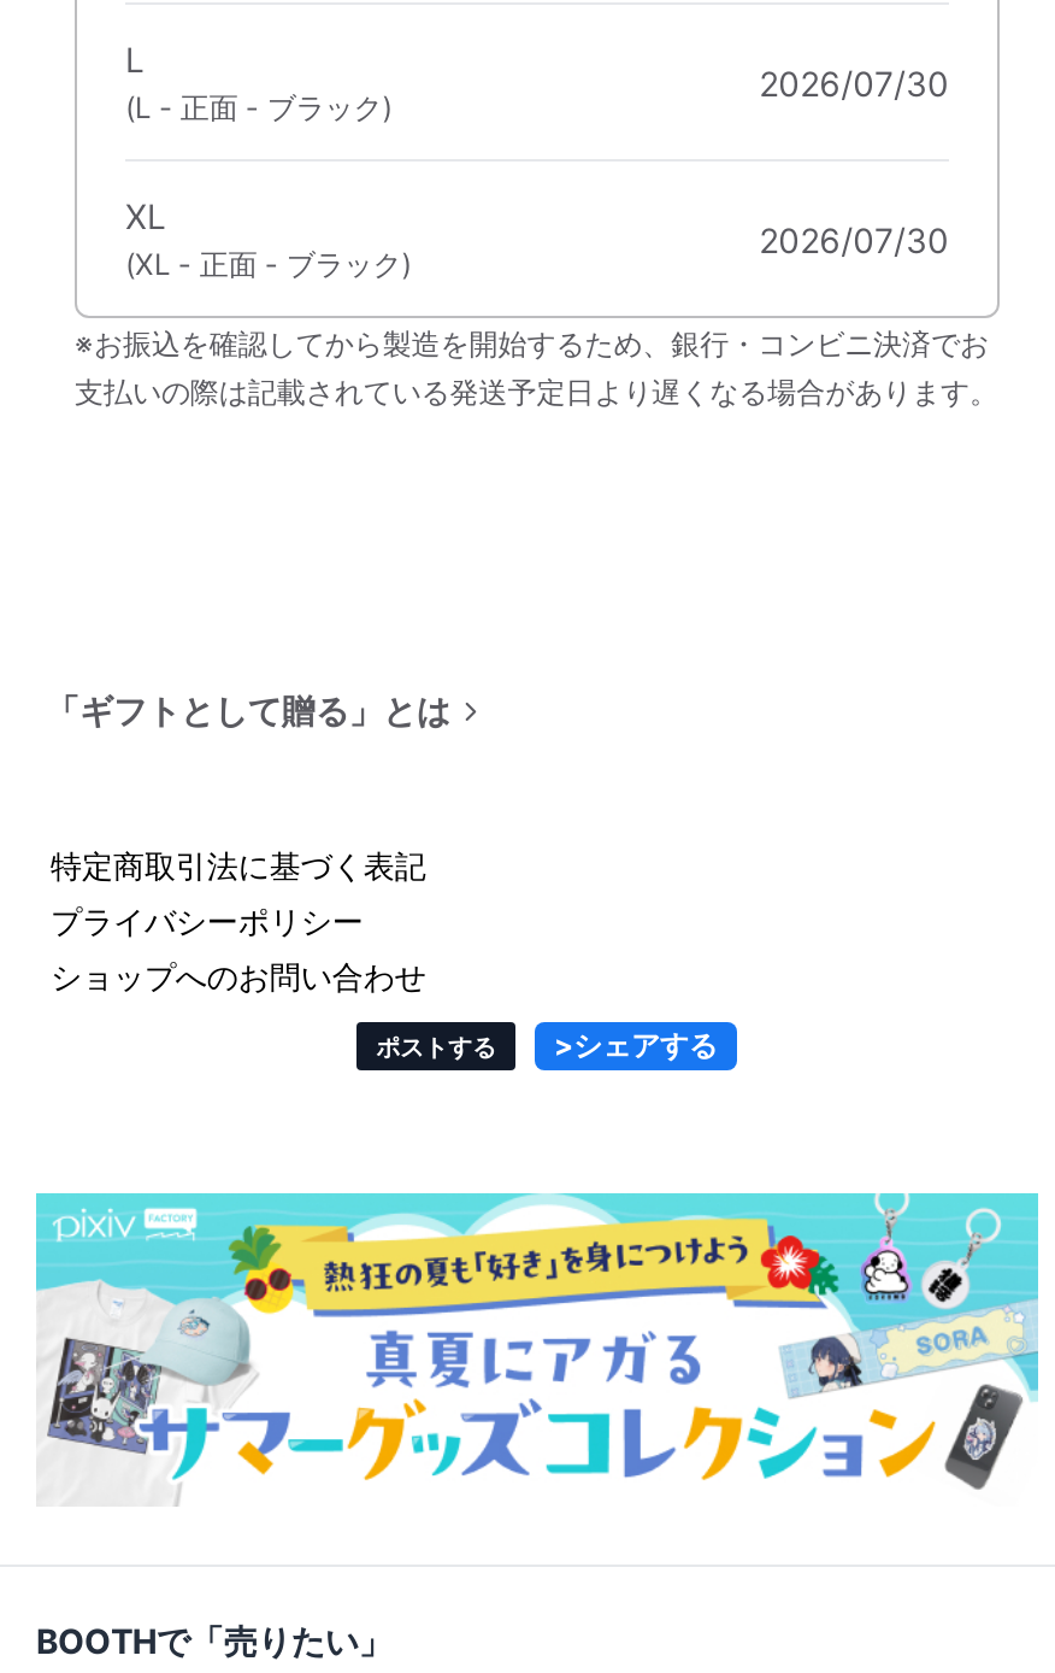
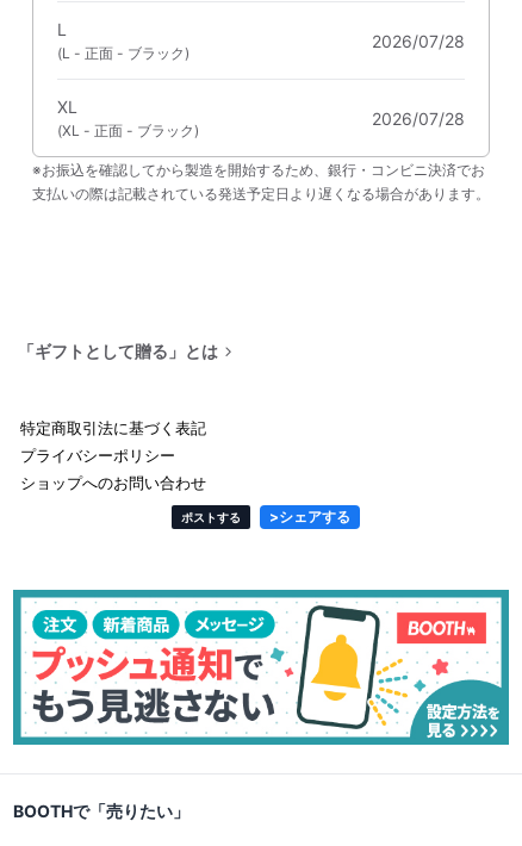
[759,62,949,103] 2026/07/30 -> [372,31,465,51] 2026/07/28
[759,219,949,260] 2026/07/30 -> [372,108,465,128] 2026/07/28
[34,1191,1041,1507] [image] -> [12,590,510,746] [image]

